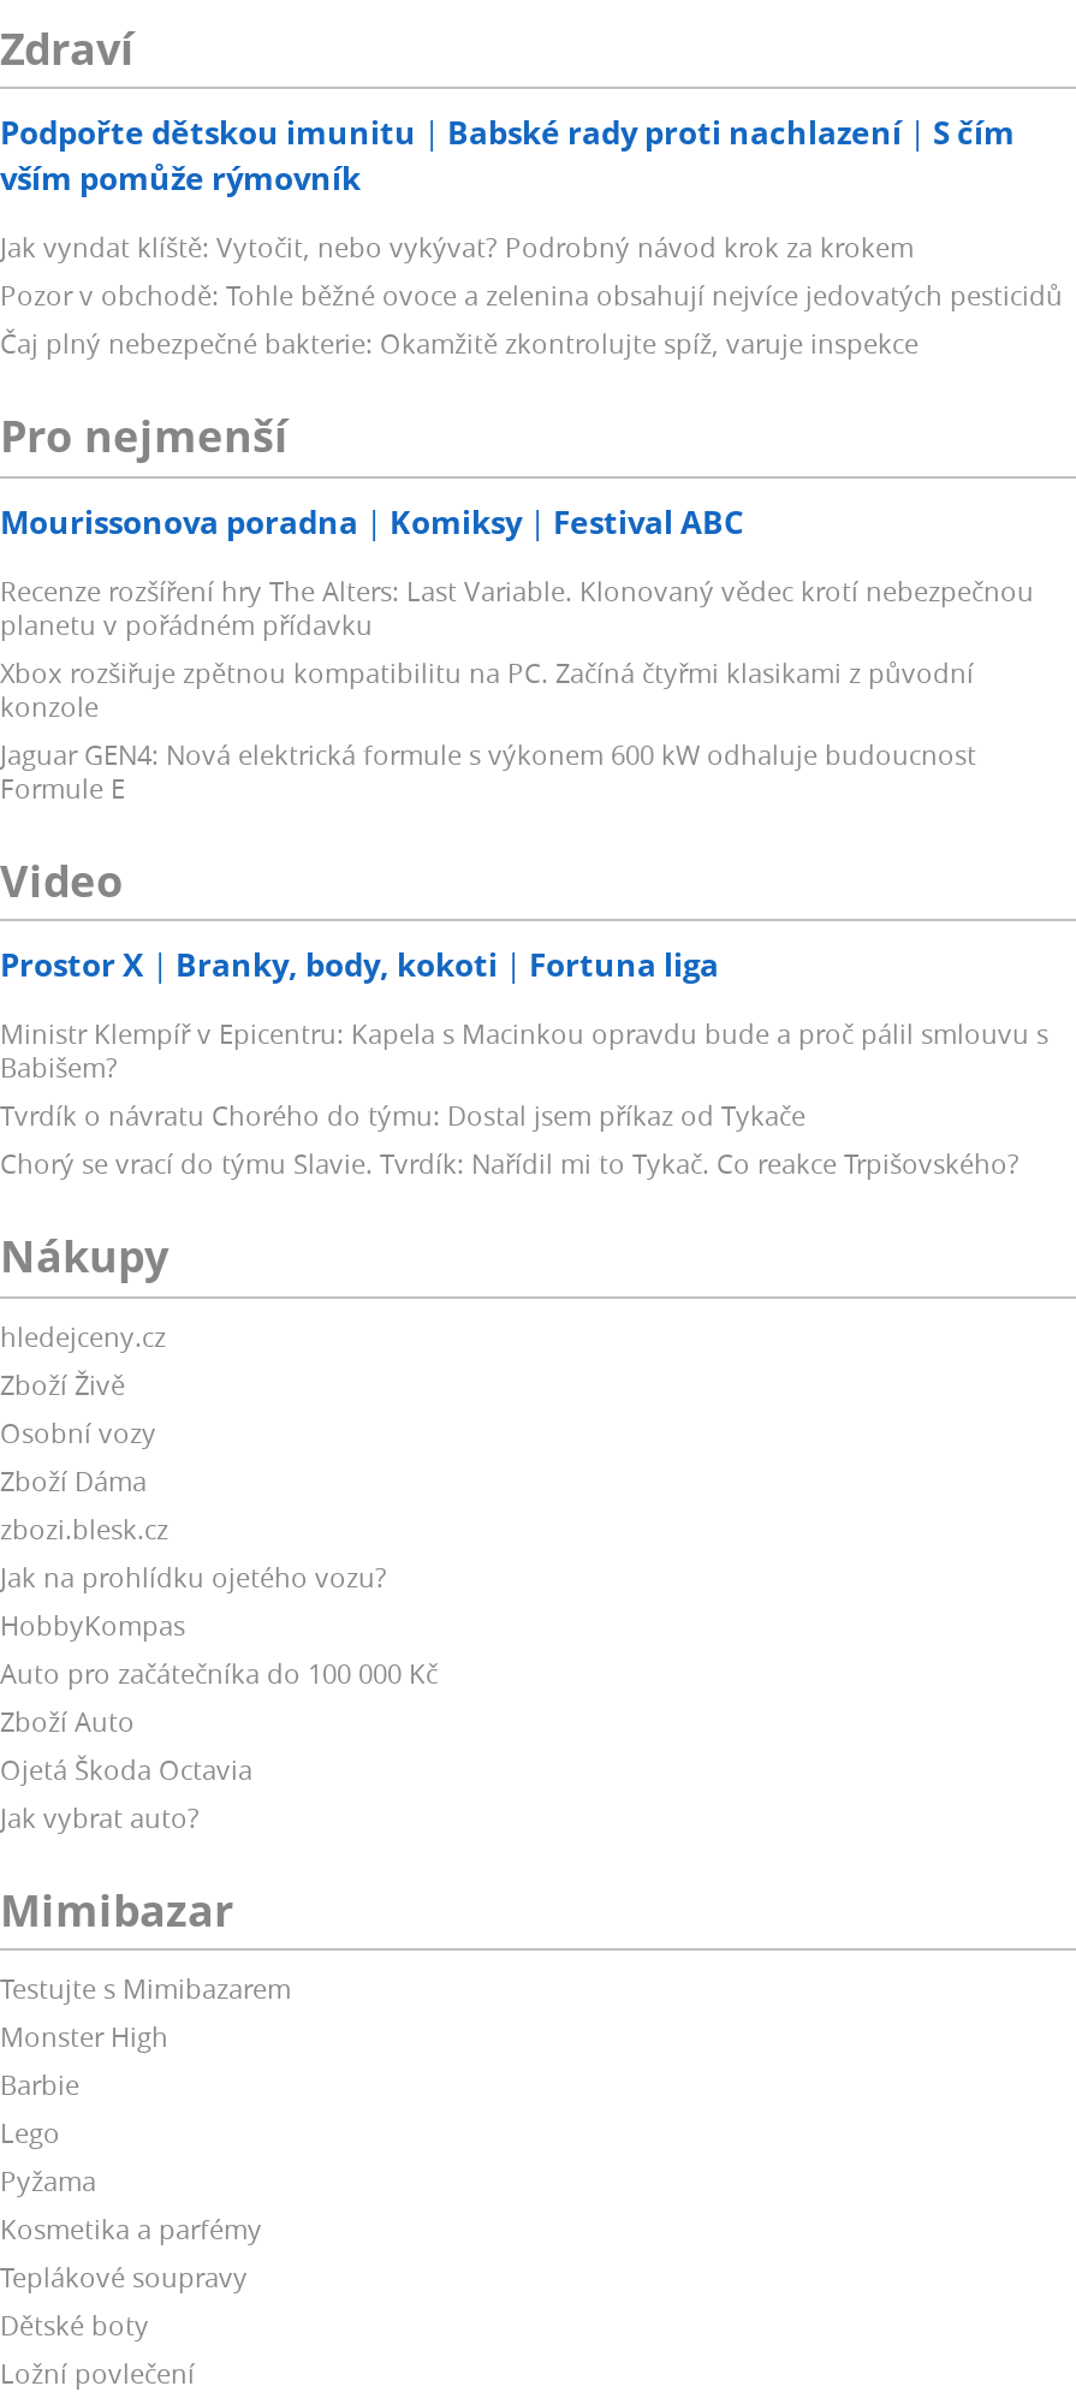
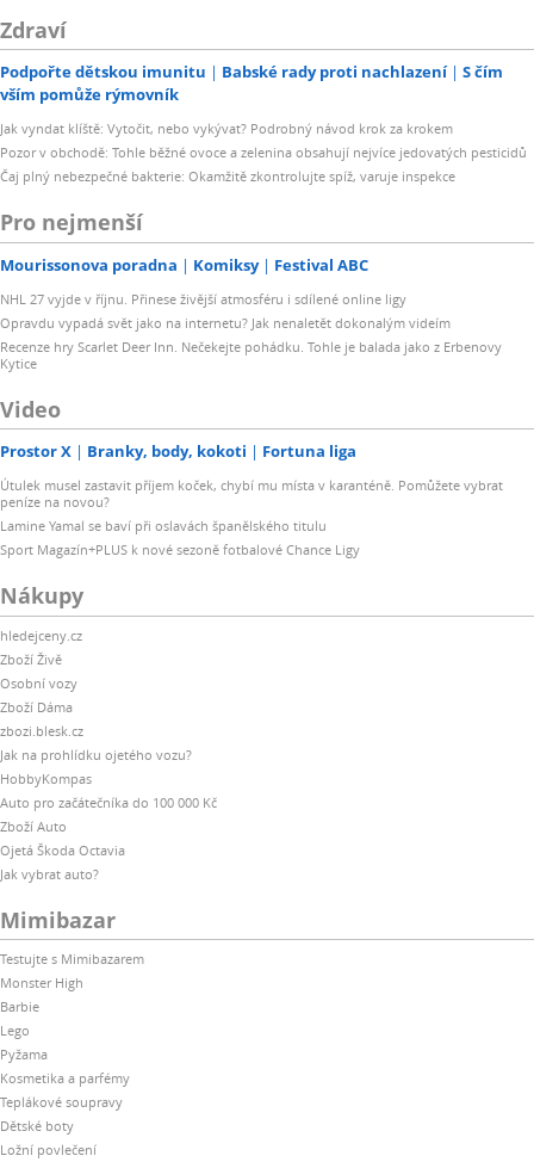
[0,571,1034,805] Recenze rozšíření hry The Alters: Last Variable. Klonovaný vědec krotí nebezpečnou | planetu v pořádném přídavku | Xbox rozšiřuje zpětnou kompatibilitu na PC. Začíná čtyřmi klasikami z původní | konzole | Jaguar GEN4: Nová elektrická formule s výkonem 600 kW odhaluje budoucnost | Formule E -> [0,289,502,372] NHL 27 vyjde v říjnu. Přinese živější atmosféru i sdílené online ligy | Opravdu vypadá svět jako na internetu? Jak nenaletět dokonalým videím | Recenze hry Scarlet Deer Inn. Nečekejte pohádku. Tohle je balada jako z Erbenovy | Kytice
[0,1015,1048,1181] Ministr Klempíř v Epicentru: Kapela s Macinkou opravdu bude a proč pálil smlouvu s | Babišem? | Tvrdík o návratu Chorého do týmu: Dostal jsem příkaz od Tykače | Chorý se vrací do týmu Slavie. Tvrdík: Nařídil mi to Tykač. Co reakce Trpišovského? -> [0,476,503,558] Útulek musel zastavit příjem koček, chybí mu místa v karanténě. Pomůžete vybrat | peníze na novou? | Lamine Yamal se baví při oslavách španělského titulu | Sport Magazín+PLUS k nové sezoně fotbalové Chance Ligy

